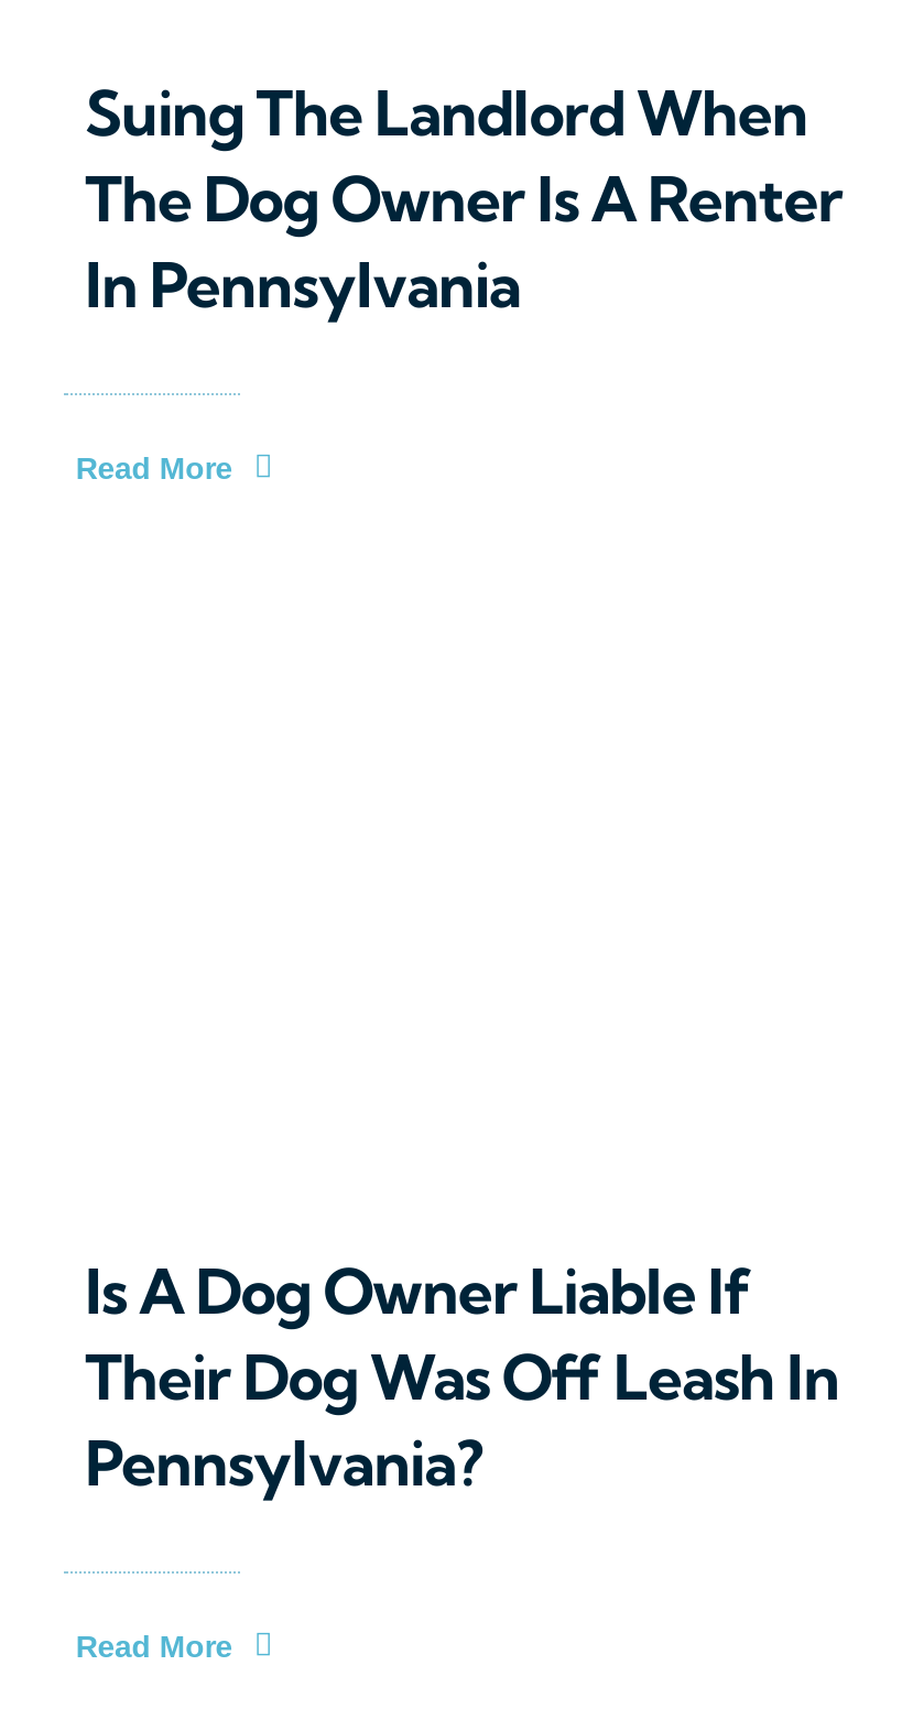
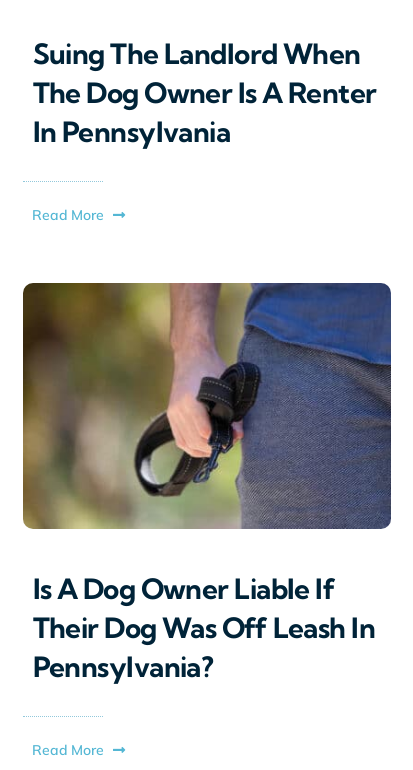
none -> [22,282,392,530] [image]

